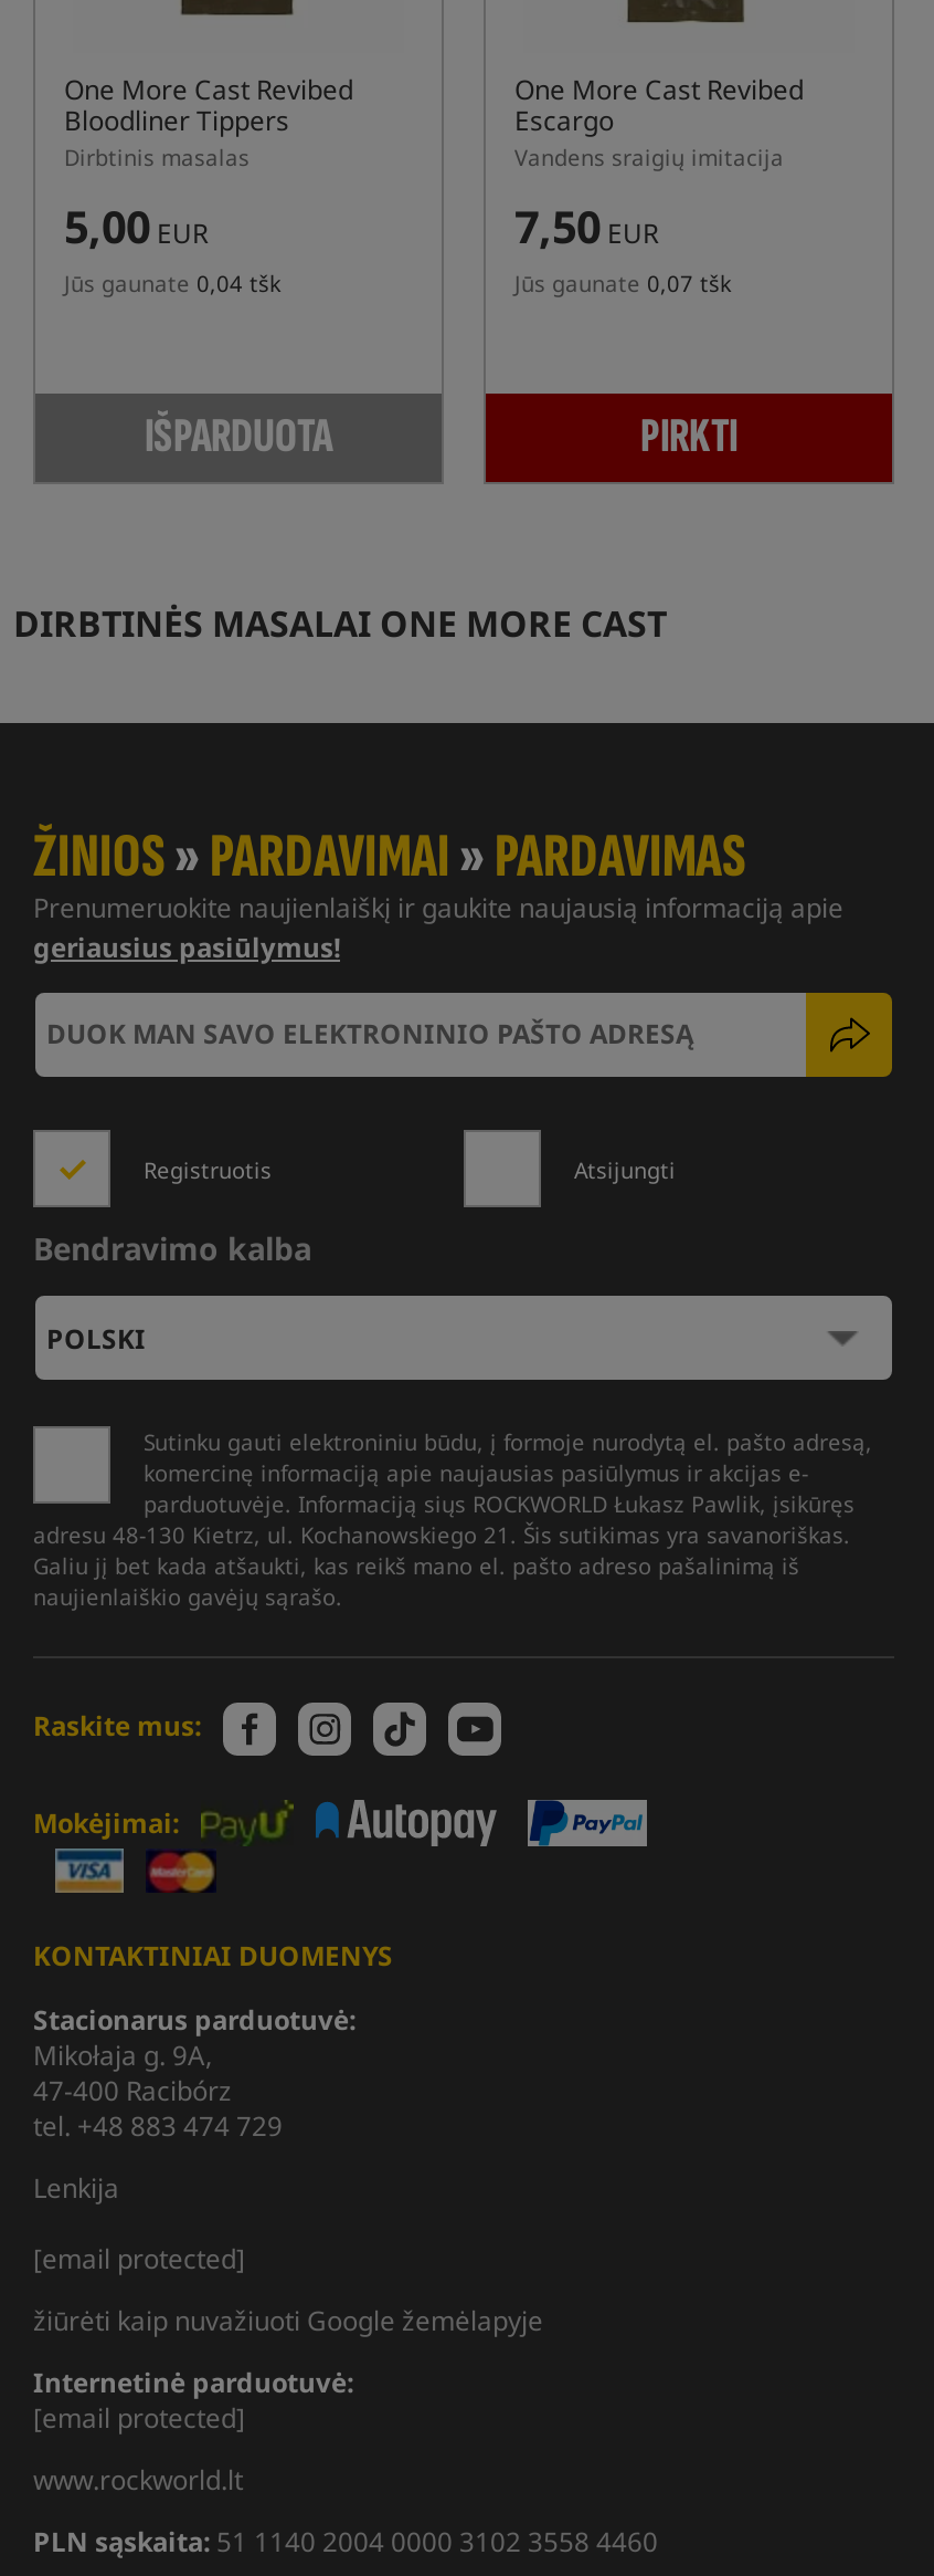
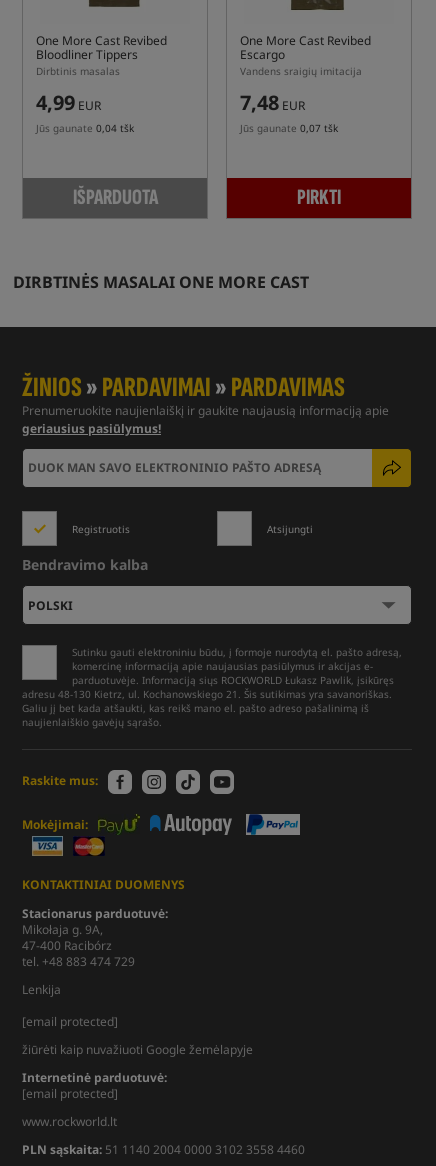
[64,197,208,256] 5,00EUR -> [36,89,101,116] 4,99EUR
[514,197,658,256] 7,50EUR -> [240,89,305,116] 7,48EUR

